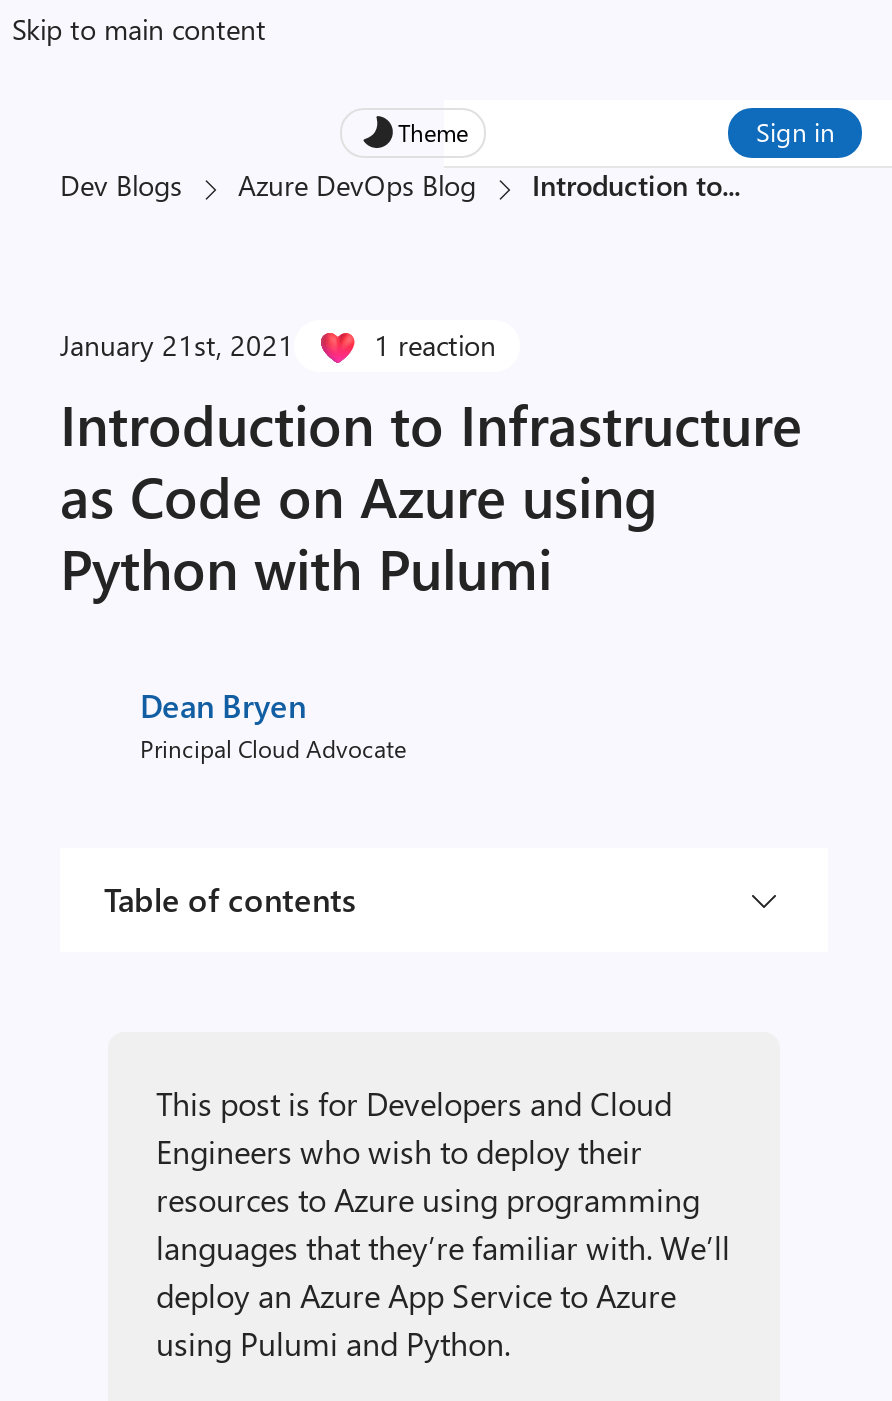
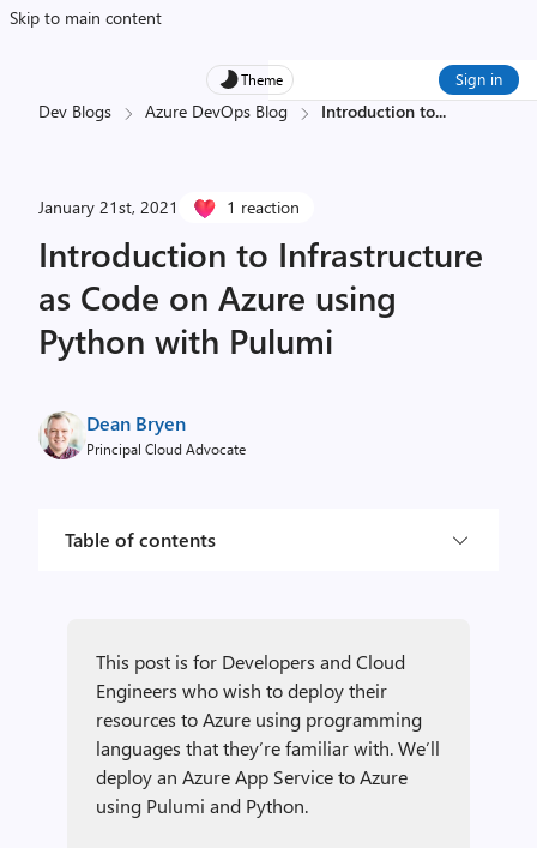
none -> [38,411,82,461] [image]

